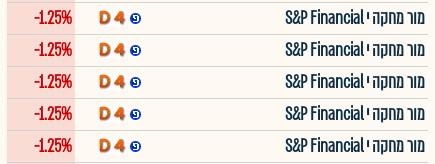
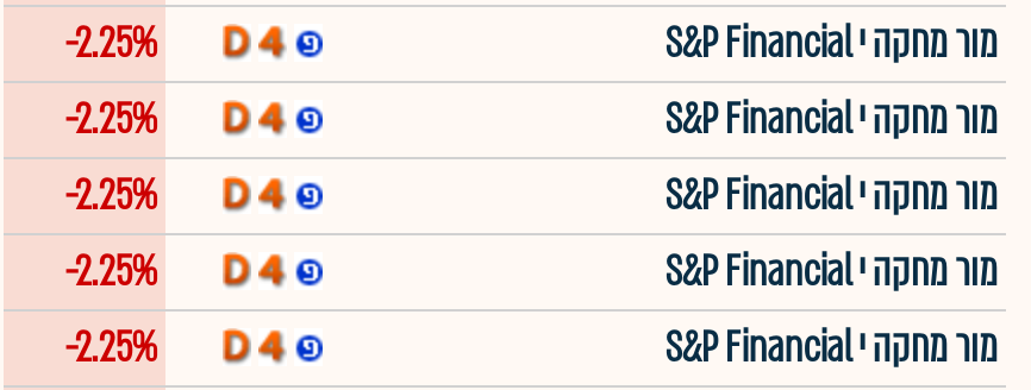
[34,6,72,31] -1.25% -> [65,14,158,74] -2.25%
[34,38,72,63] -1.25% -> [65,90,158,150] -2.25%
[34,70,72,95] -1.25% -> [65,166,158,226] -2.25%
[34,102,72,127] -1.25% -> [65,243,158,302] -2.25%
[34,134,72,159] -1.25% -> [65,319,158,378] -2.25%

